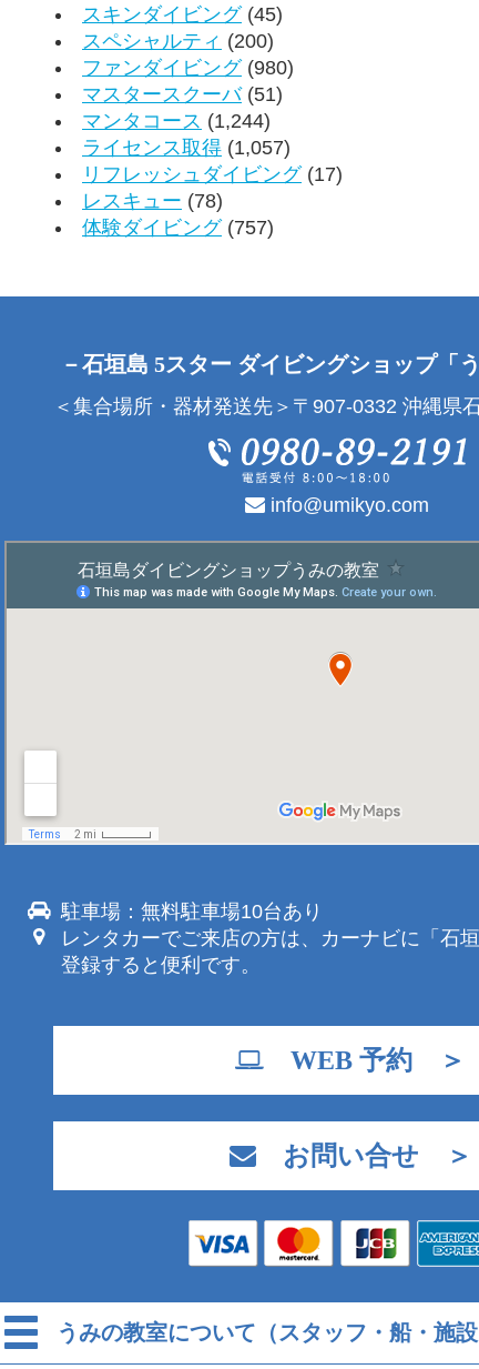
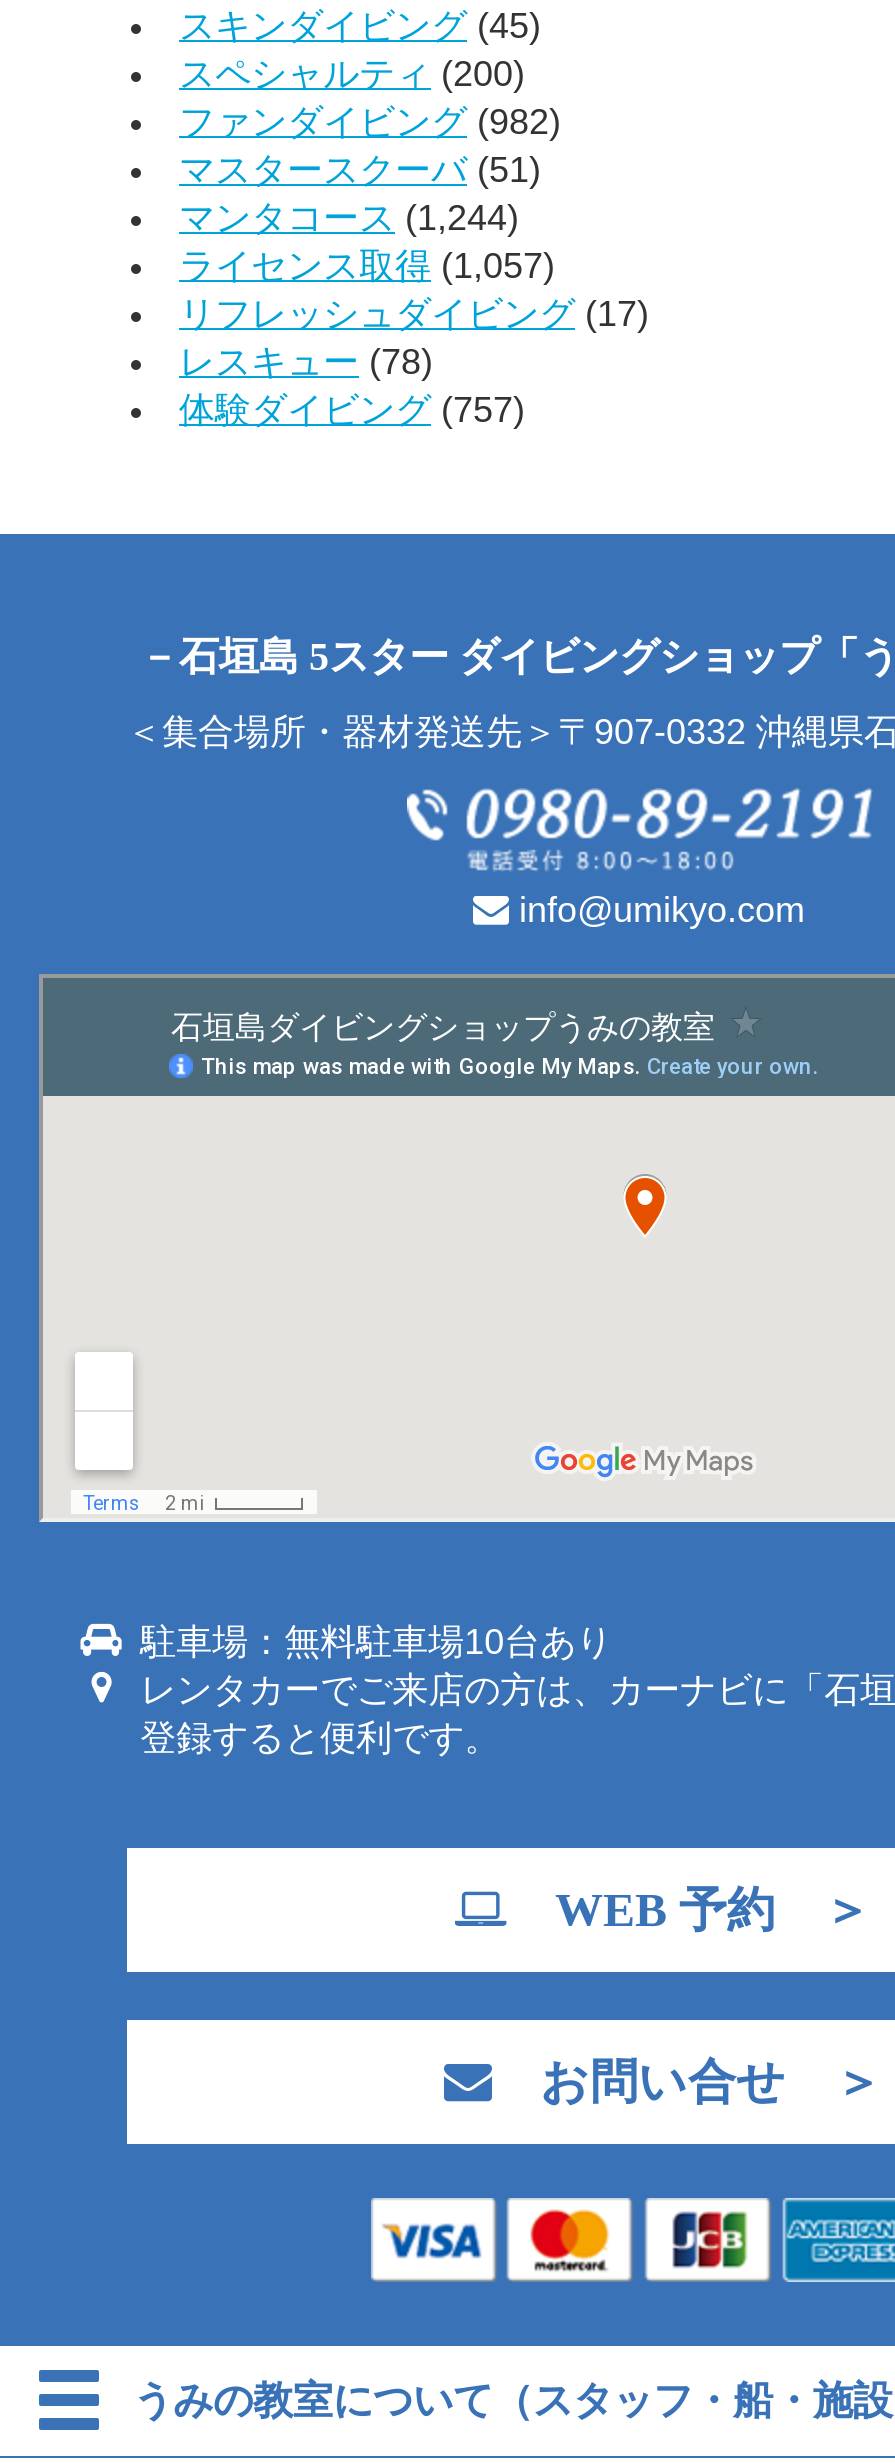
[82,56,294,78] ファンダイビング(980) -> [179,101,561,141] ファンダイビング(982)

